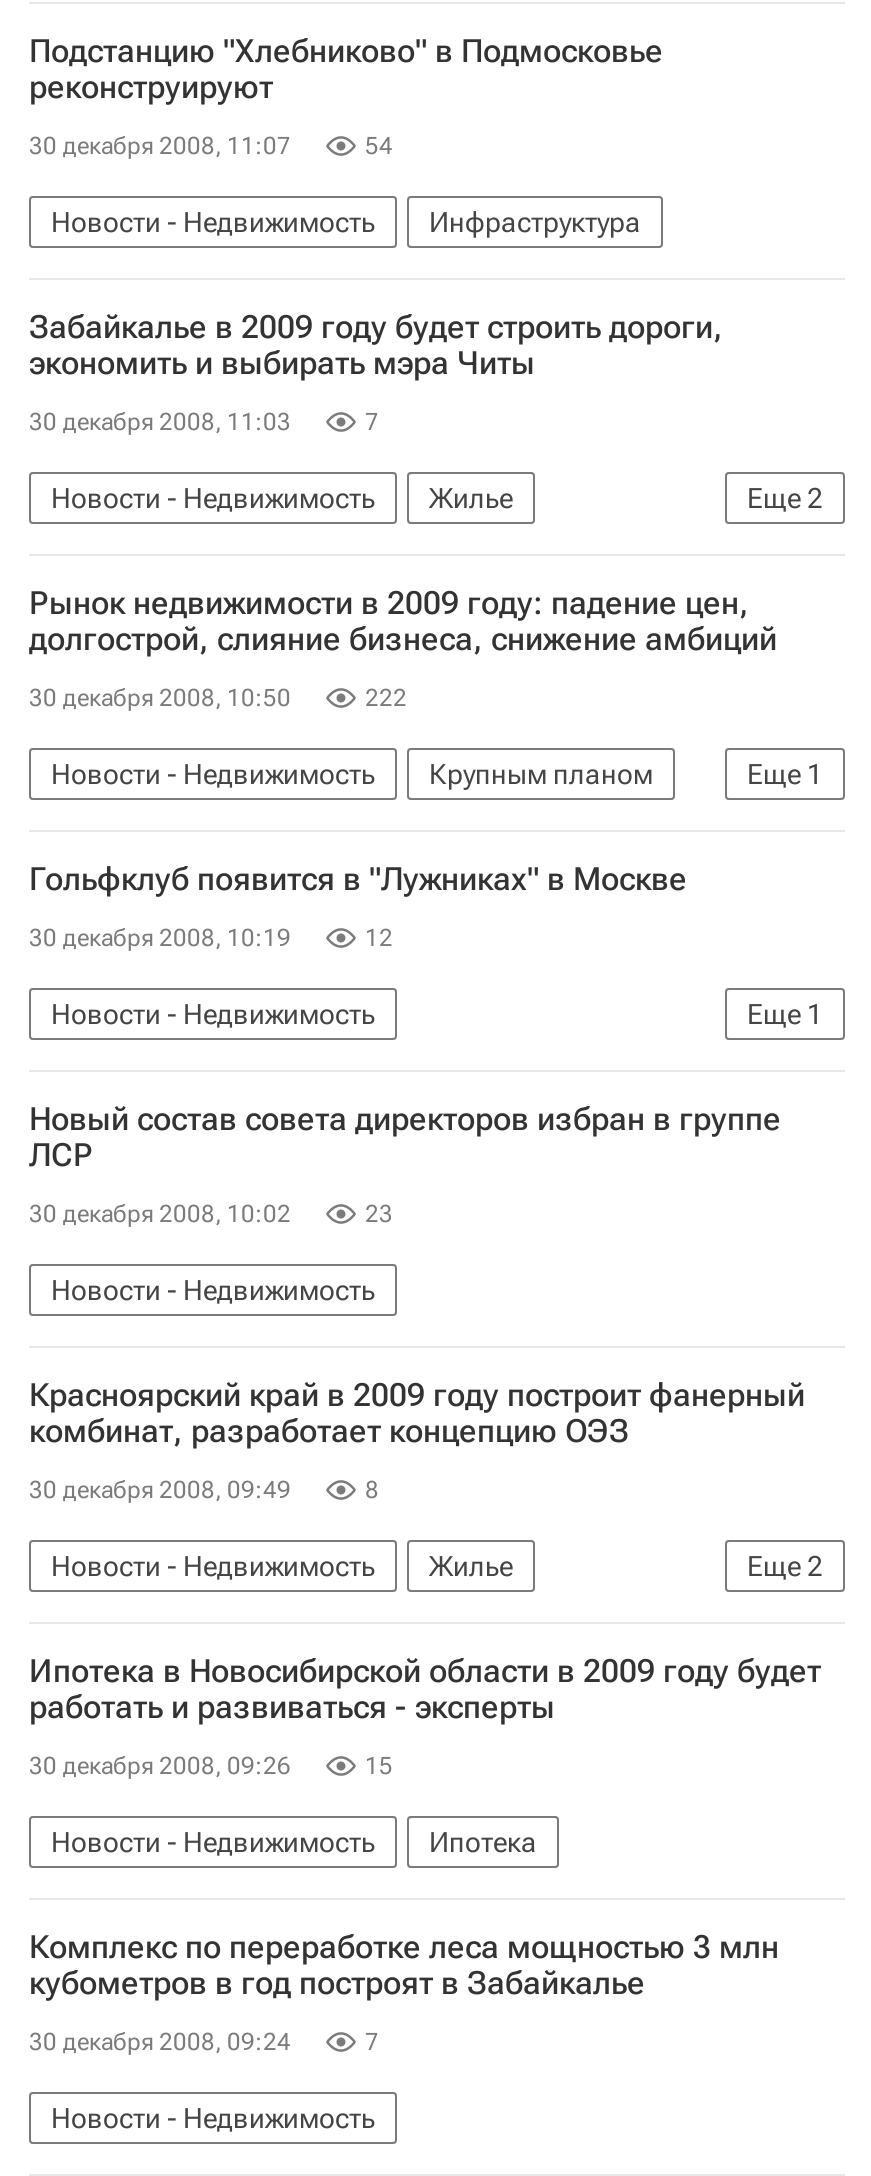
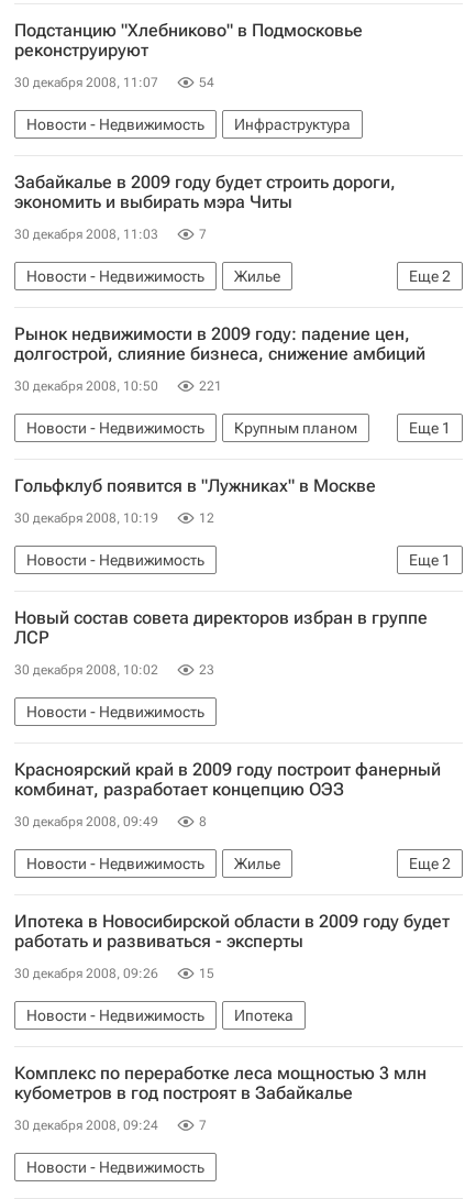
[365,684,407,712] 222 -> [199,378,222,394] 221

